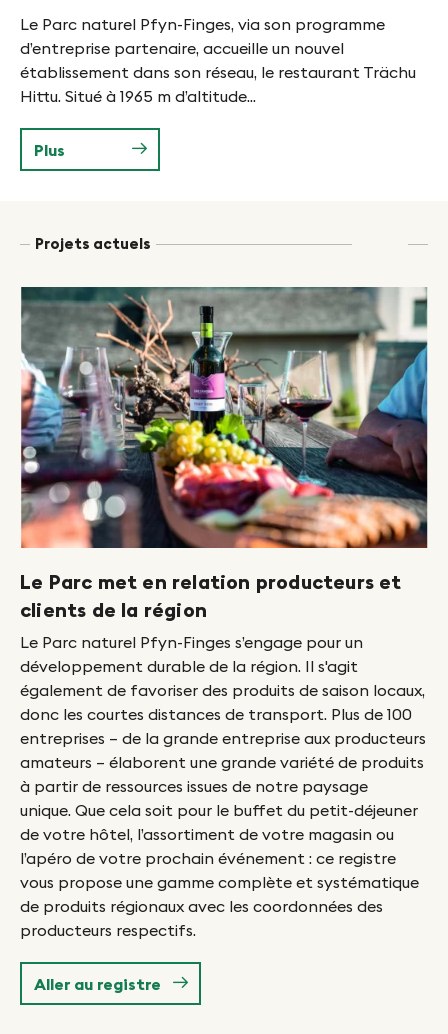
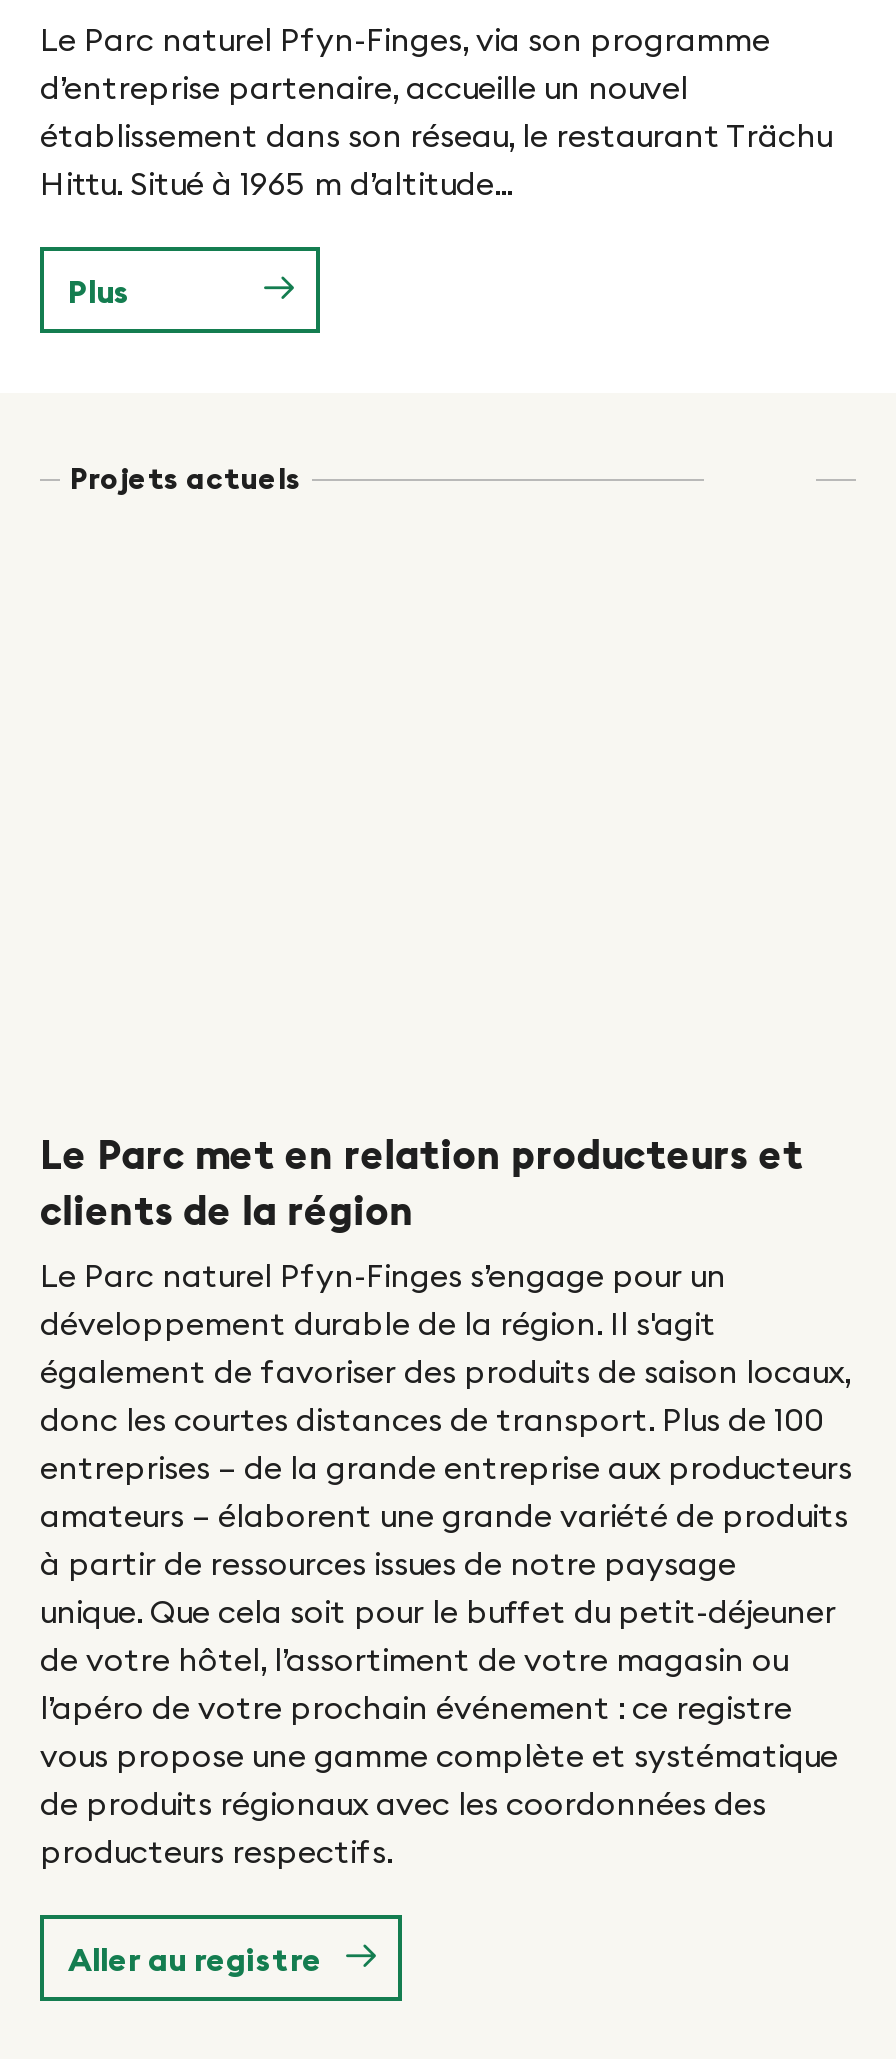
[20,286,428,549] [image] -> none

